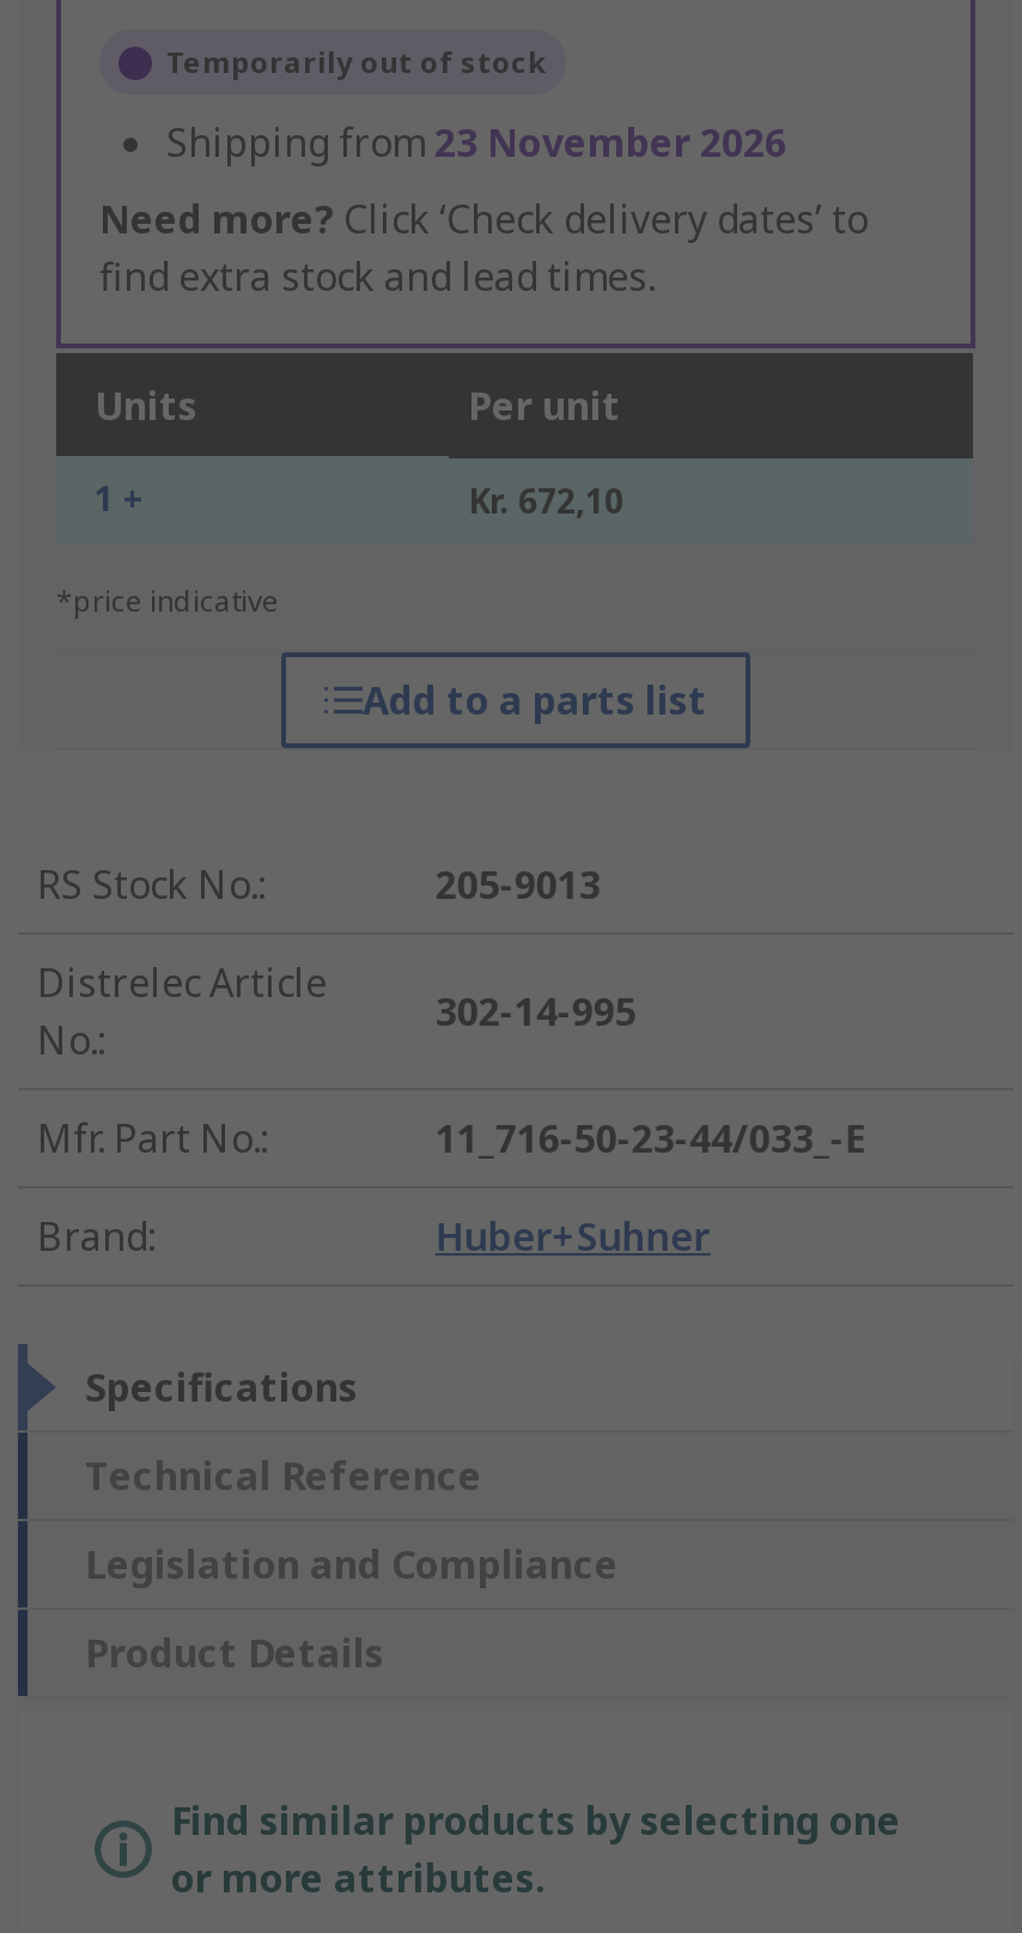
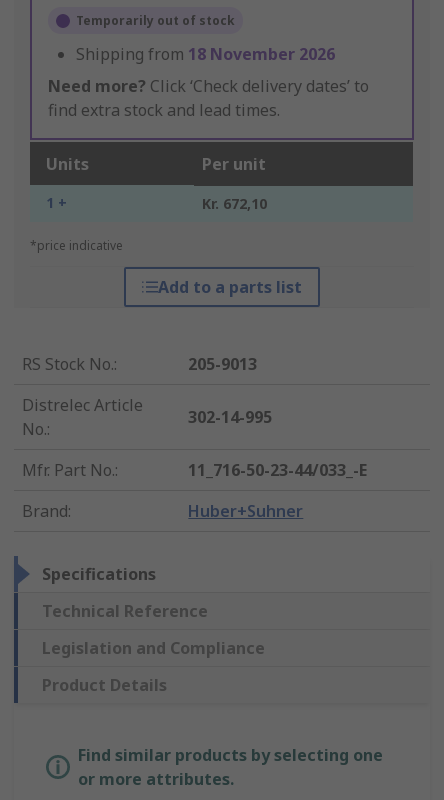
[166,117,786,170] Shipping from 23 November 2026 -> [76,43,335,65] Shipping from 18 November 2026

